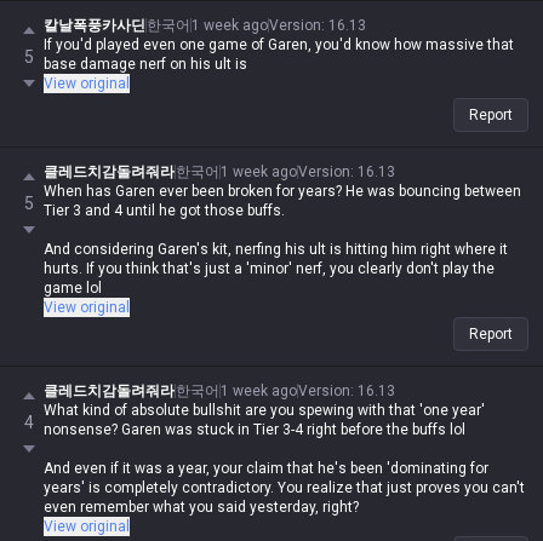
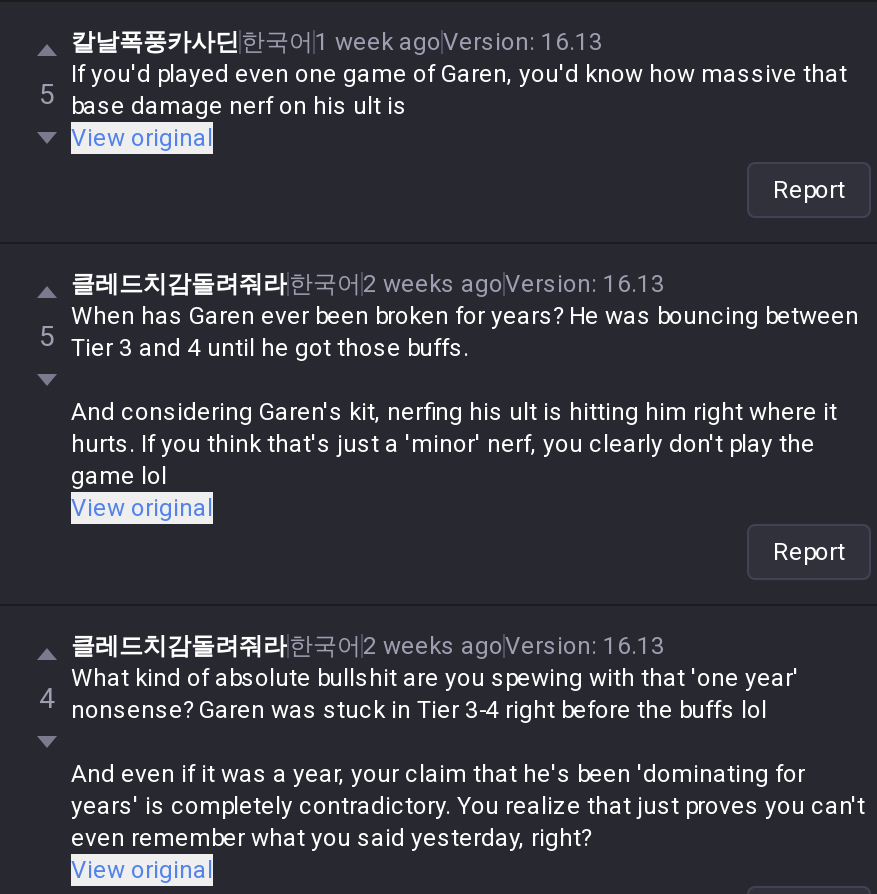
[44,163,395,180] 클레드치감돌려줘라한국어 1 week ago Version: 16.13 -> [71,270,665,298] 클레드치감돌려줘라한국어 2 weeks ago Version: 16.13
[44,382,395,399] 클레드치감돌려줘라한국어 1 week ago Version: 16.13 -> [71,632,665,660] 클레드치감돌려줘라한국어 2 weeks ago Version: 16.13

